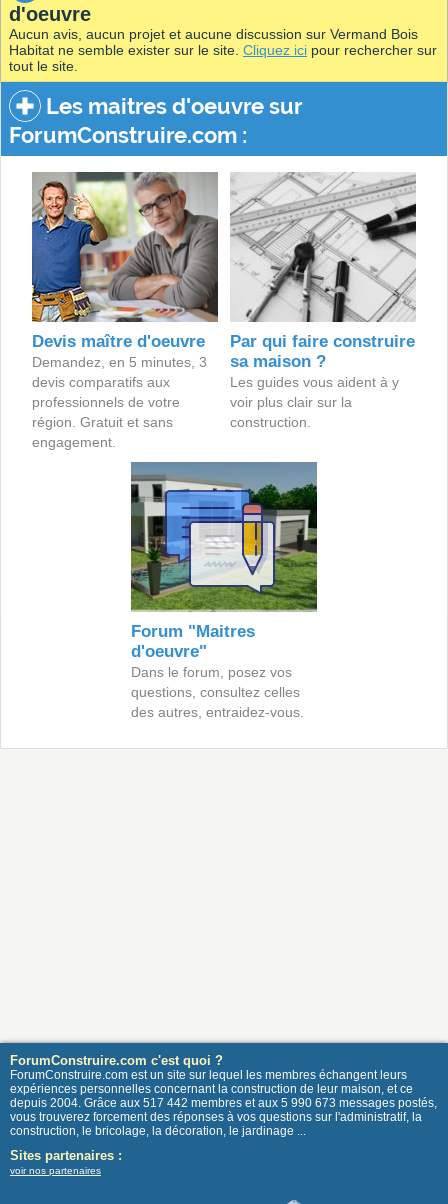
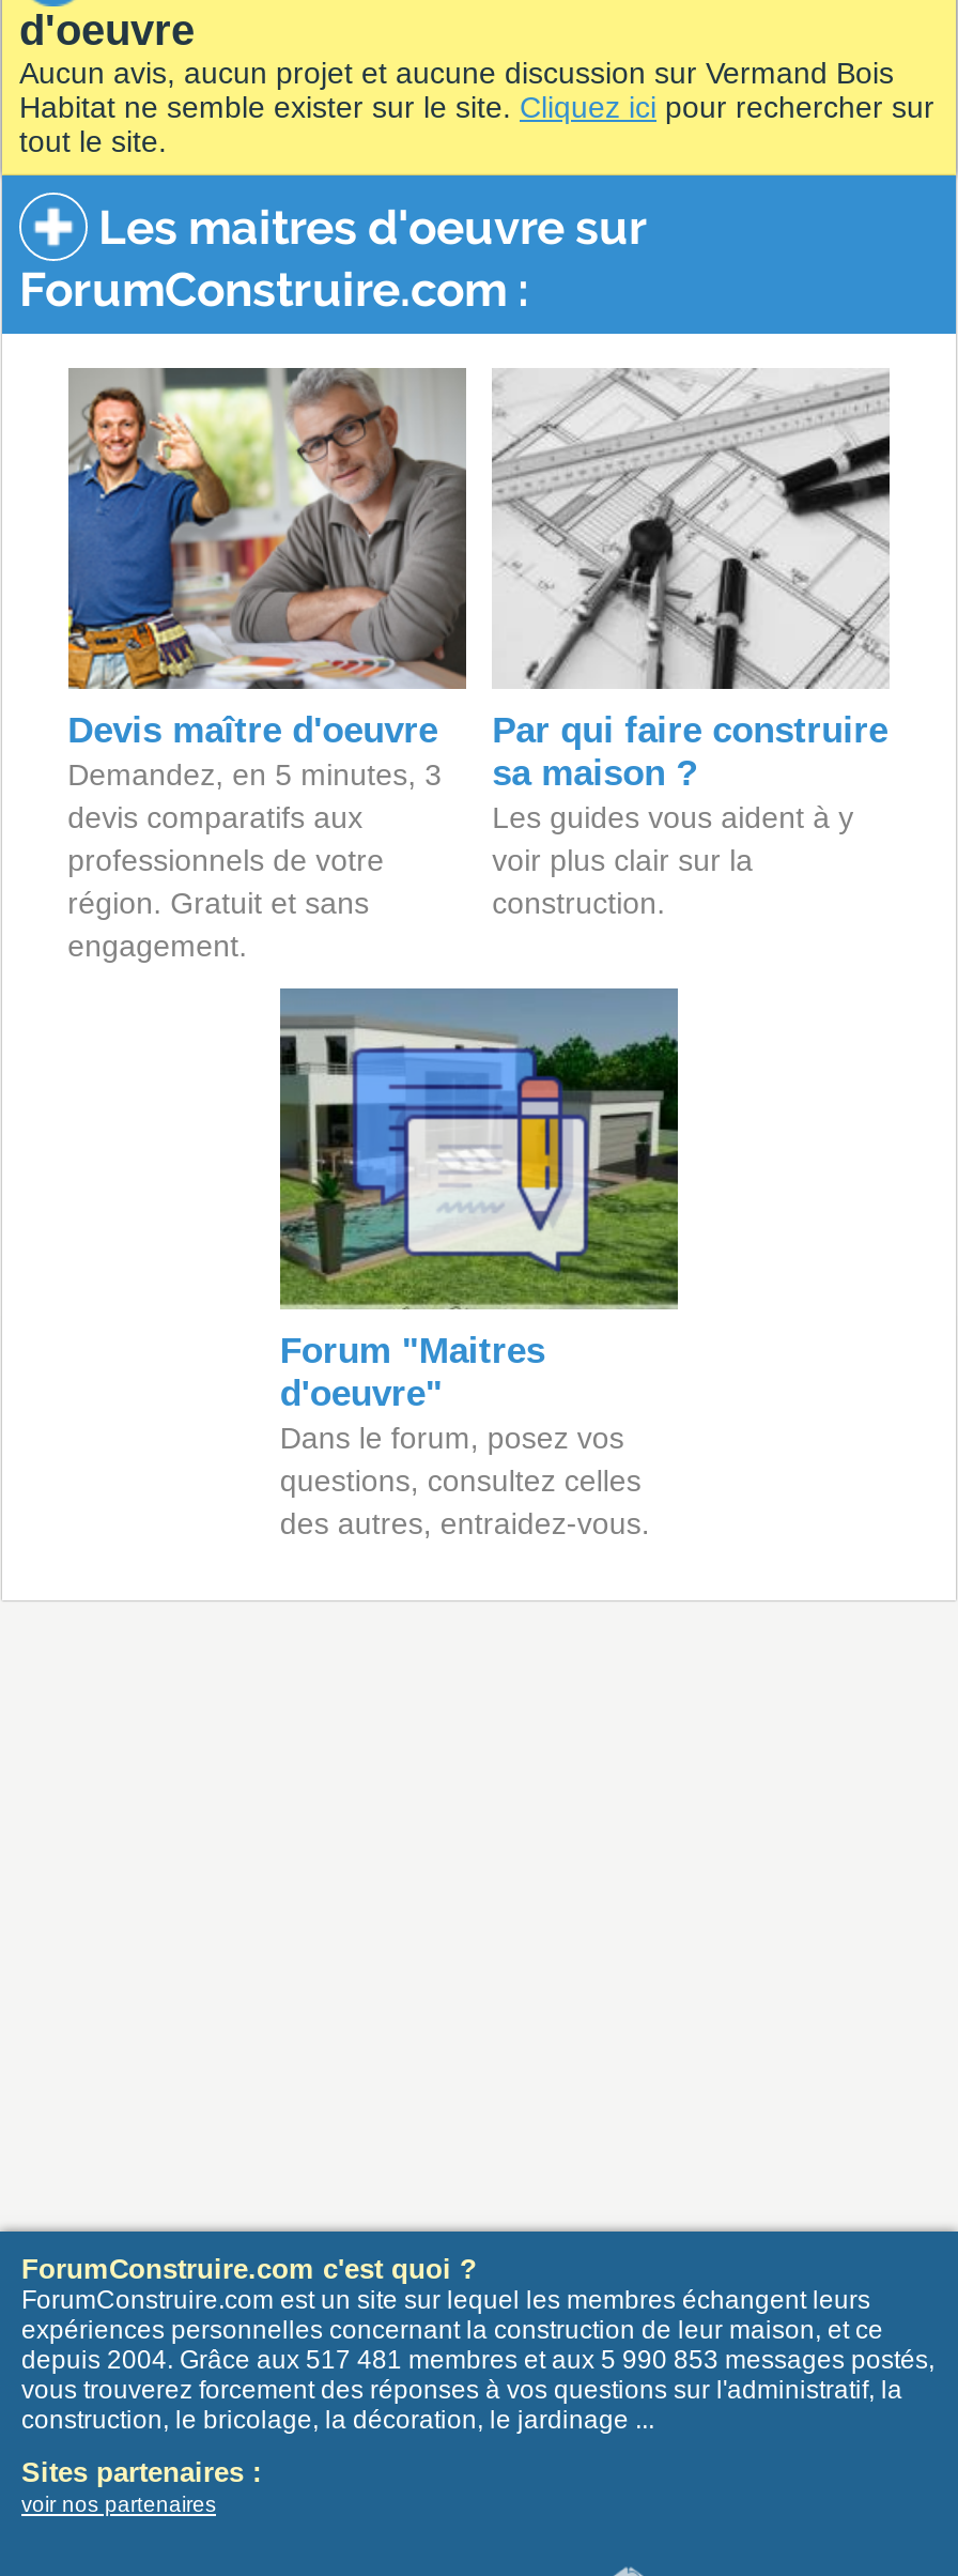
[10,1096,437,1110] depuis 2004. Grâce aux 517 442 membres et aux 5 990 673 messages postés, -> [21,2345,934,2375] depuis 2004. Grâce aux 517 481 membres et aux 5 990 853 messages postés,

